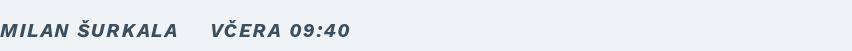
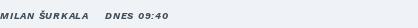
[0,19,351,41] MILAN ŠURKALA VČERA 09:40 -> [0,9,169,20] MILAN ŠURKALA DNES 09:40

